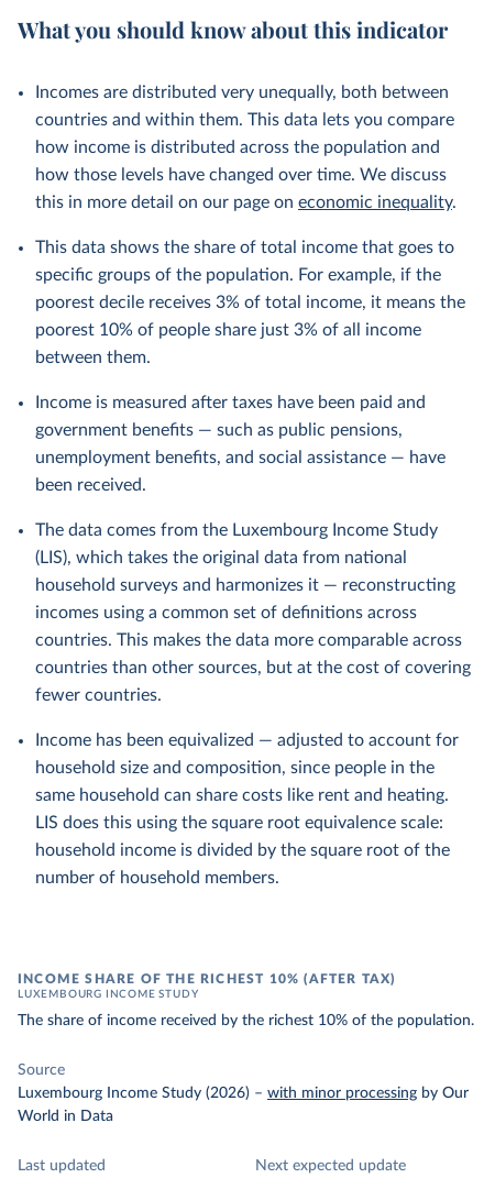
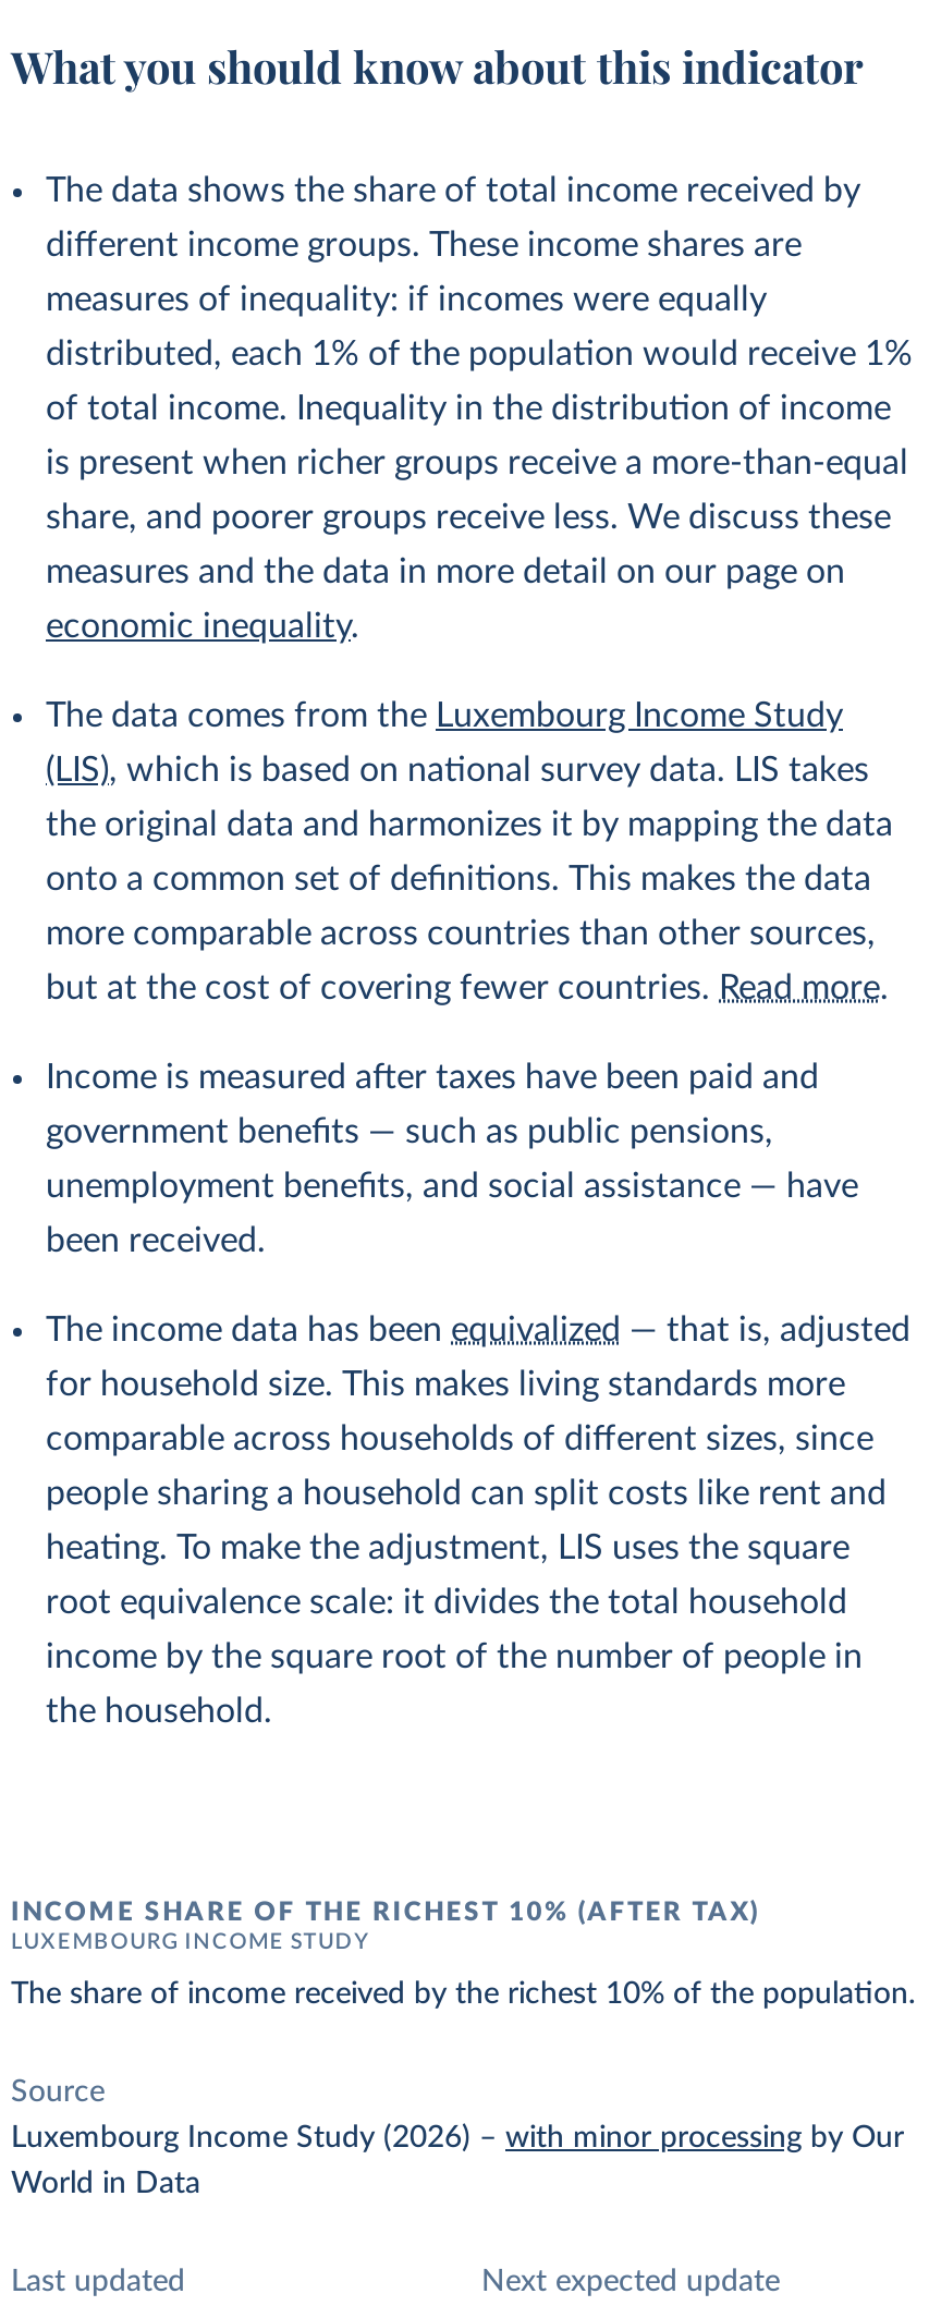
[35,84,465,366] Incomes are distributed very unequally, both between | countries and within them. This data lets you compare | how income is distributed across the population and | how those levels have changed over time. We discuss | this in more detail on our page on economic inequality. | This data shows the share of total income that goes to | specific groups of the population. For example, if the | poorest decile receives 3% of total income, it means the | poorest 10% of people share just 3% of all income | between them. -> [46,173,913,1005] The data shows the share of total income received by | different income groups. These income shares are | measures of inequality: if incomes were equally | distributed, each 1% of the population would receive 1% | of total income. Inequality in the distribution of income | is present when richer groups receive a more-than-equal | share, and poorer groups receive less. We discuss these | measures and the data in more detail on our page on | economic inequality. | (LIS), which is based on national survey data. LIS takes | the original data and harmonizes it by mapping the data | onto a common set of definitions. This makes the data | more comparable across countries than other sources, | but at the cost of covering fewer countries. Read more.
moved [35,394,446,494] -> [46,1060,858,1258]: Income is measured after taxes have been paid and | government benefits — such as public pensions, | unemployment benefits, and social assistance — have | been received.
moved [35,521,438,539] -> [46,698,843,733]: The data comes from the Luxembourg Income Study
[35,549,471,887] (LIS), which takes the original data from national | household surveys and harmonizes it — reconstructing | incomes using a common set of definitions across | countries. This makes the data more comparable across | countries than other sources, but at the cost of covering | fewer countries. | Income has been equivalized — adjusted to account for | household size and composition, since people in the | same household can share costs like rent and heating. | LIS does this using the square root equivalence scale: | household income is divided by the square root of the | number of household members. -> [46,1313,910,1729] The income data has been equivalized — that is, adjusted | for household size. This makes living standards more | comparable across households of different sizes, since | people sharing a household can split costs like rent and | heating. To make the adjustment, LIS uses the square | root equivalence scale: it divides the total household | income by the square root of the number of people in | the household.

